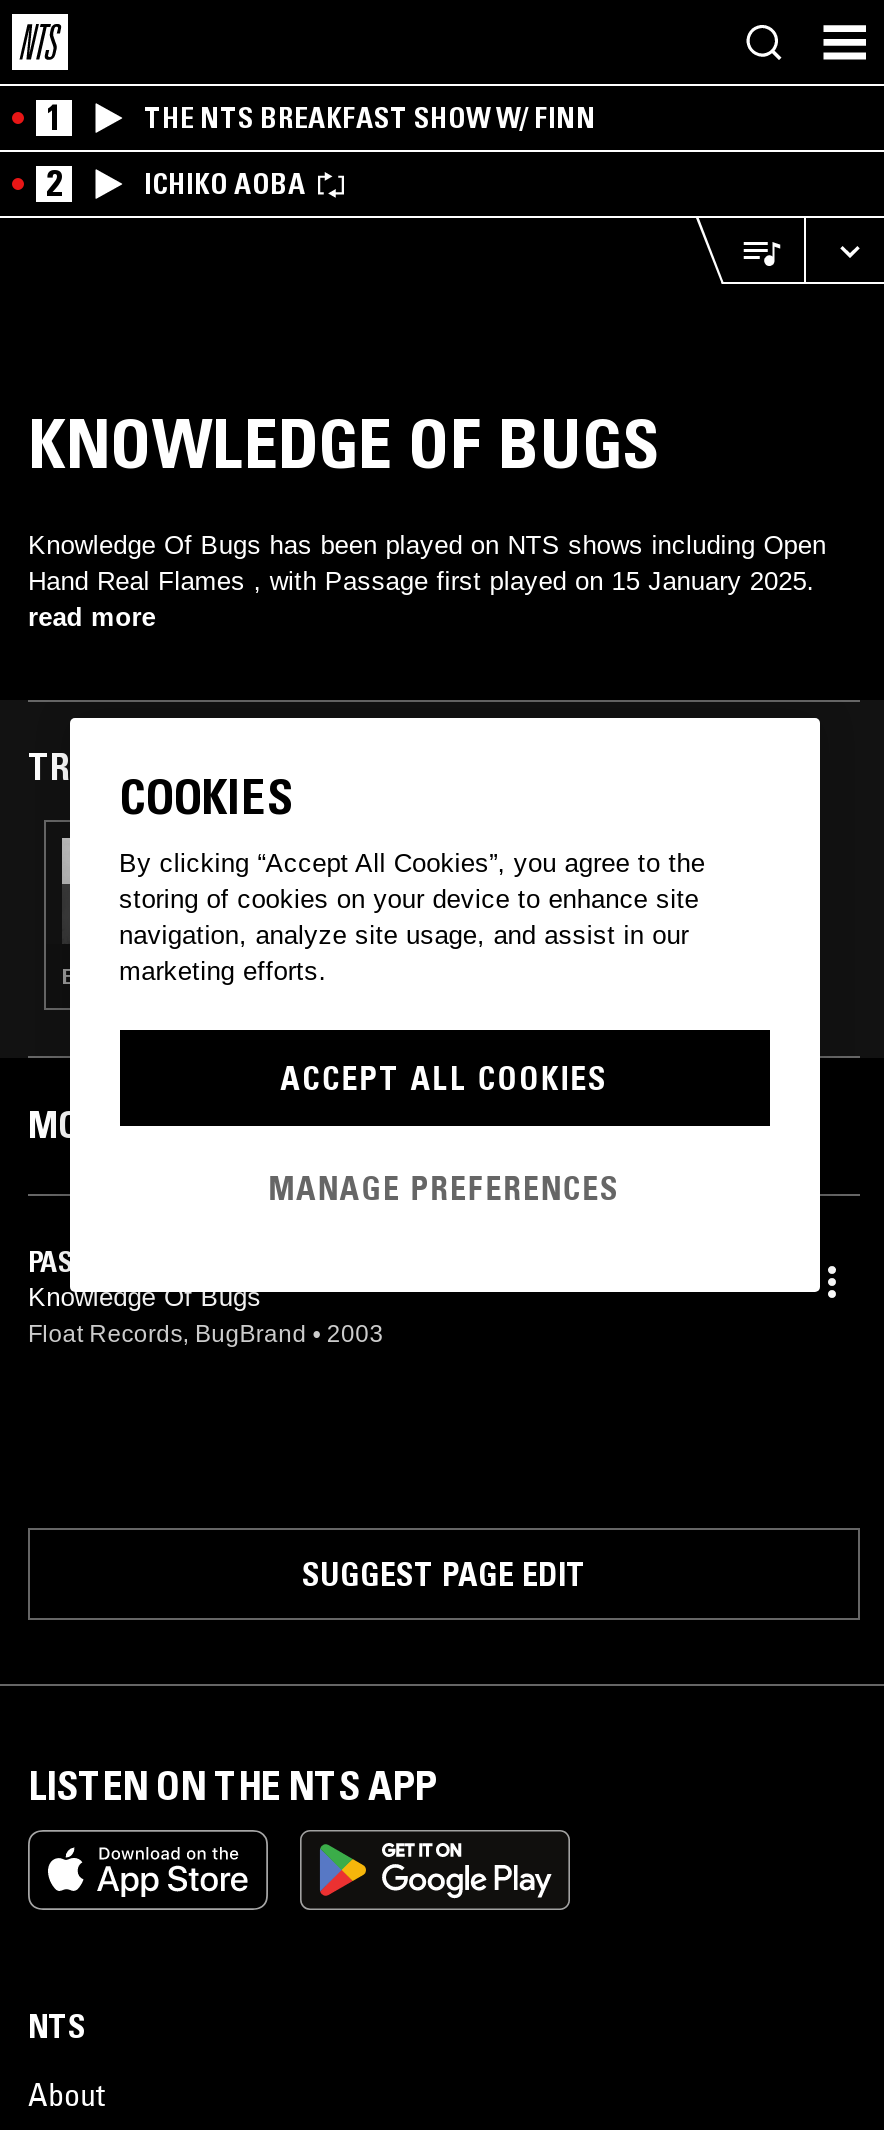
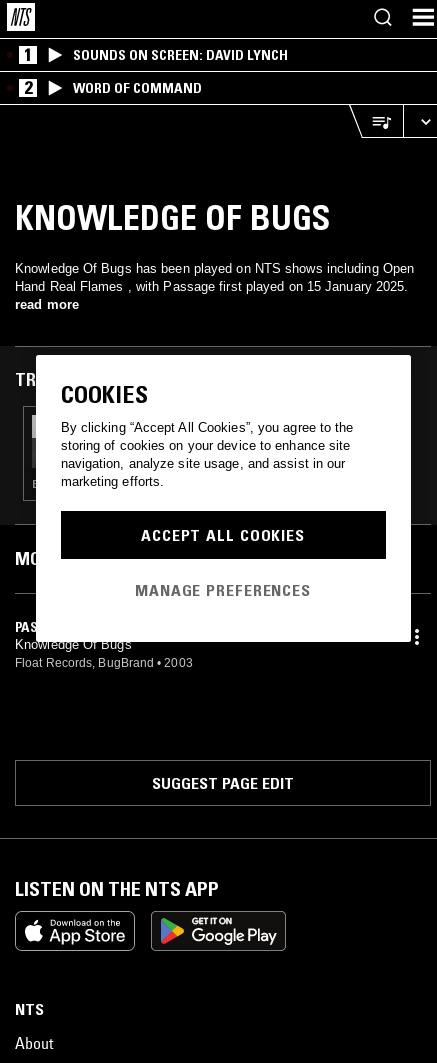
[144,100,596,136] THE NTS BREAKFAST SHOW W/ FINN -> [73,46,288,64] SOUNDS ON SCREEN: DAVID LYNCH
[144,166,306,202] ICHIKO AOBA -> [73,79,202,97] WORD OF COMMAND

